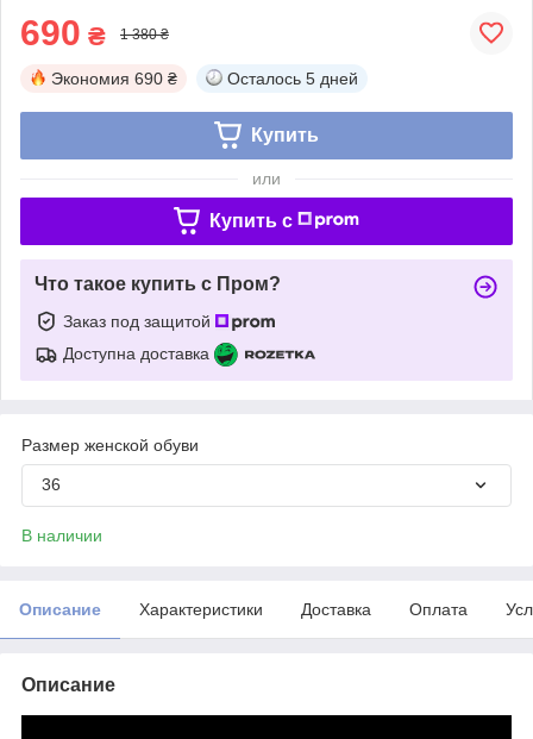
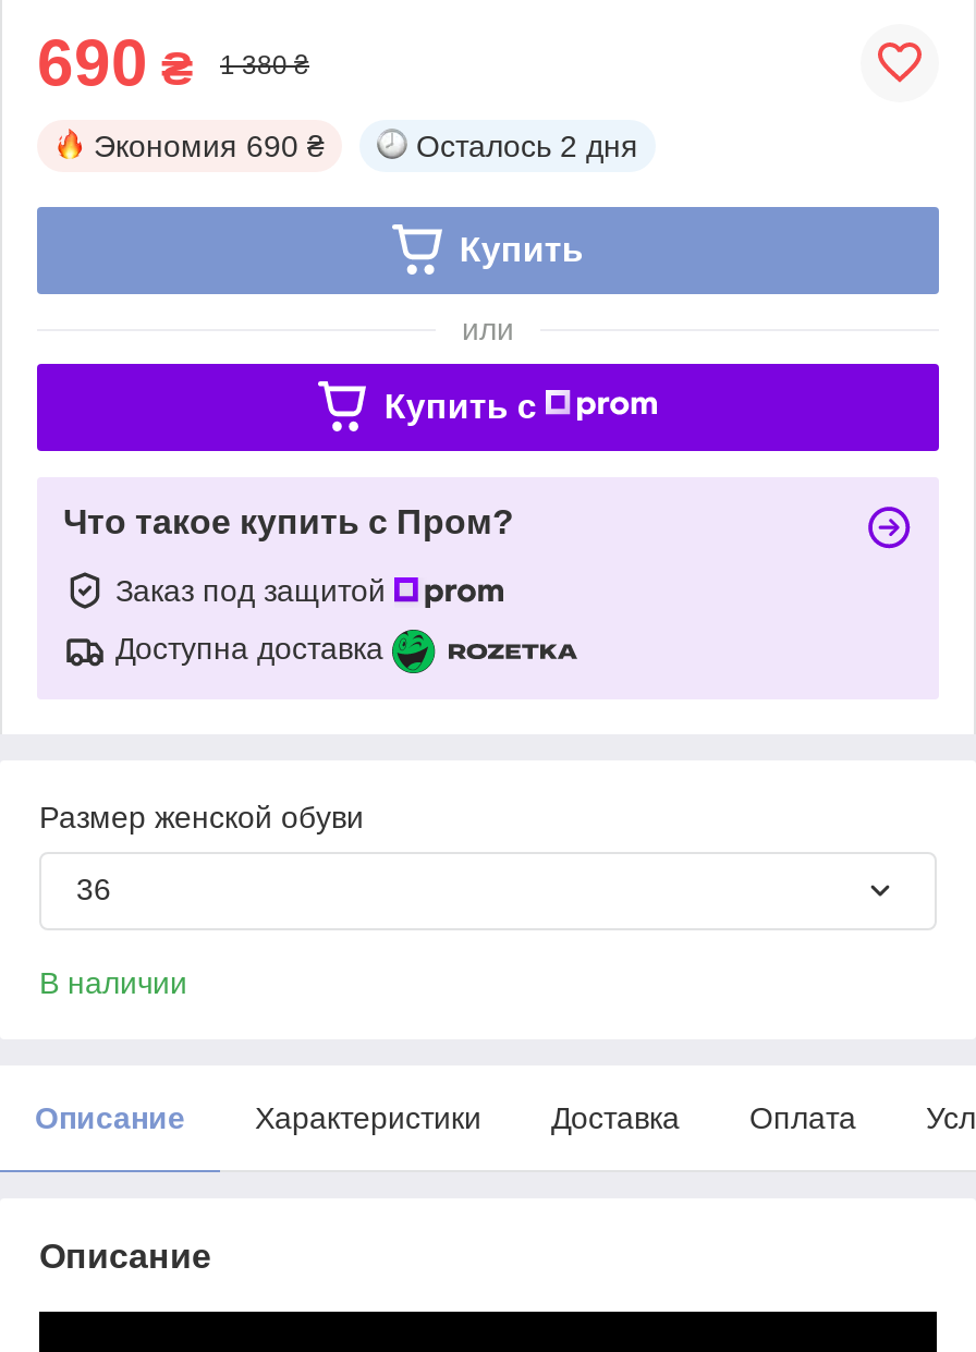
[227,69,358,88] Осталось 5 дней -> [416,128,638,163] Осталось 2 дня

